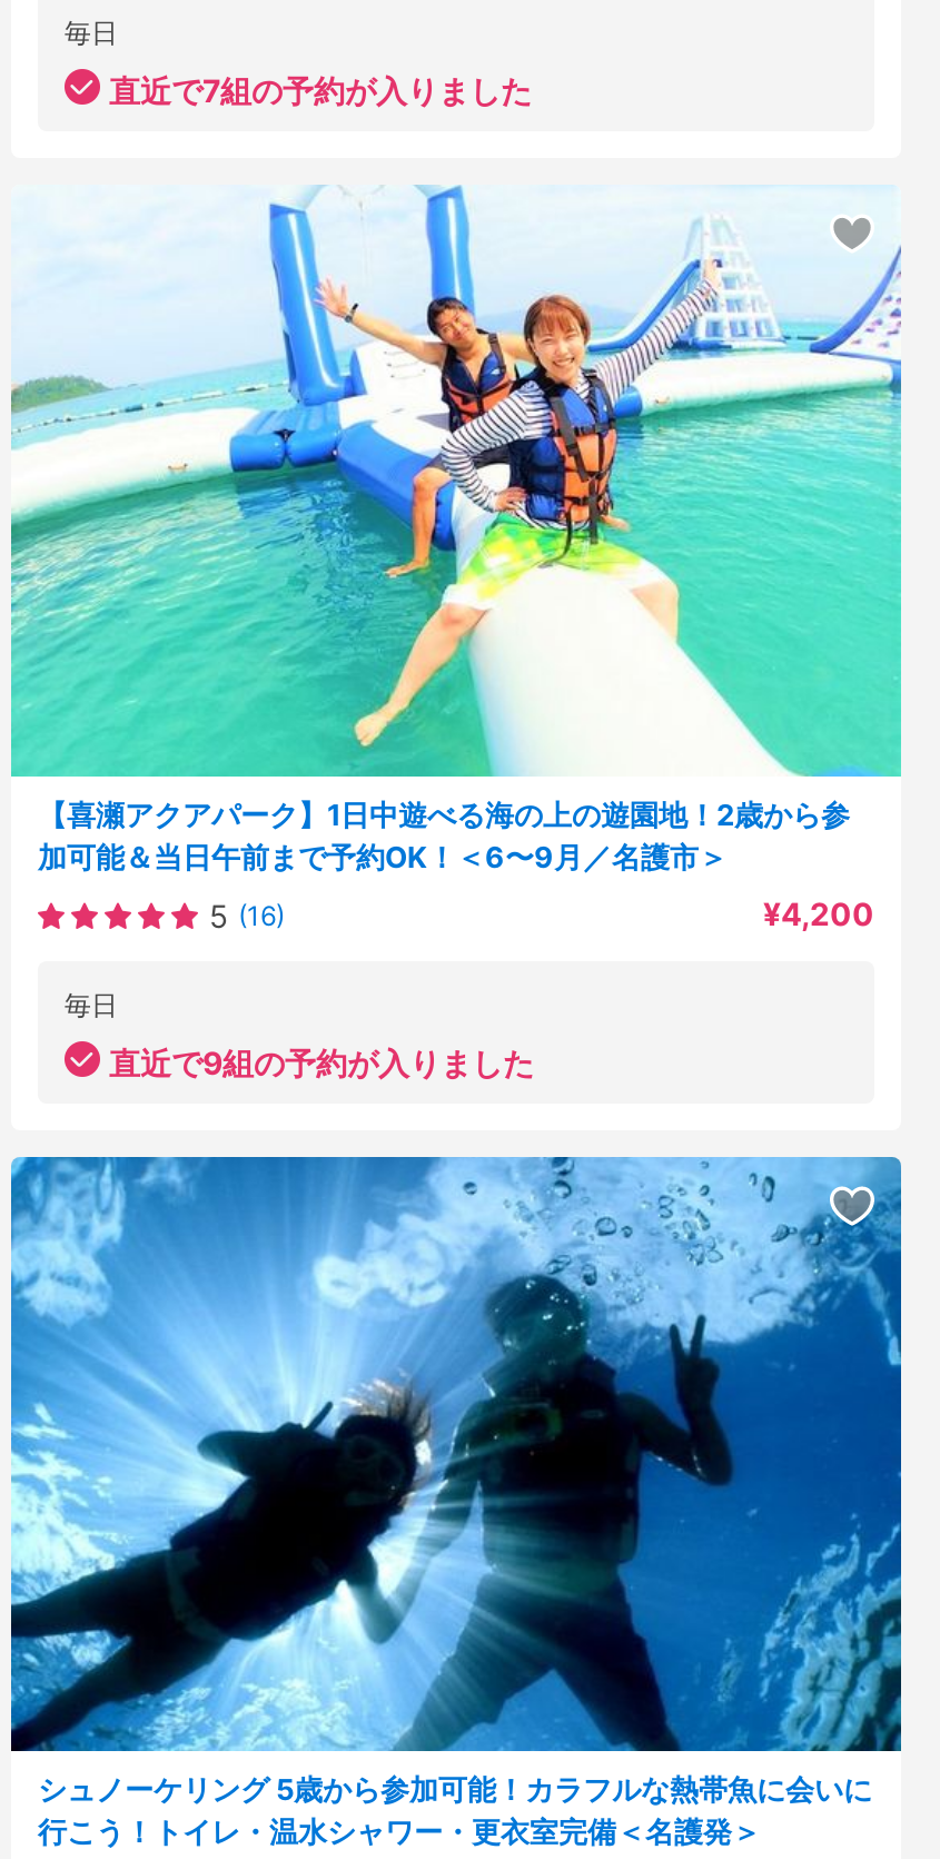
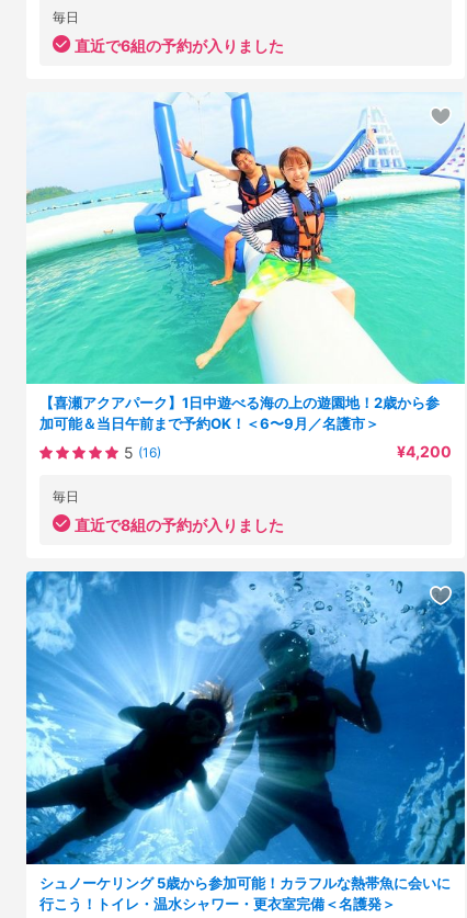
[109,71,532,109] 直近で7組の予約が入りました -> [75,36,284,55] 直近で6組の予約が入りました
[109,1045,534,1082] 直近で9組の予約が入りました -> [75,516,284,535] 直近で8組の予約が入りました

